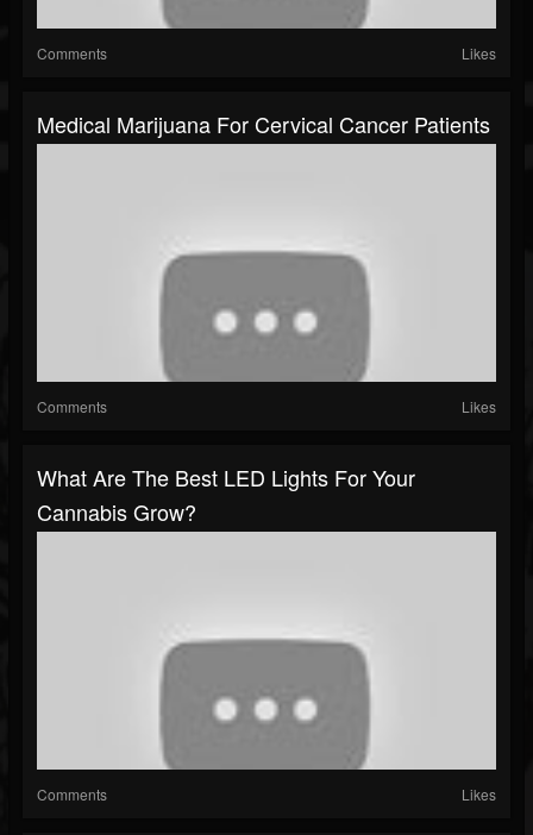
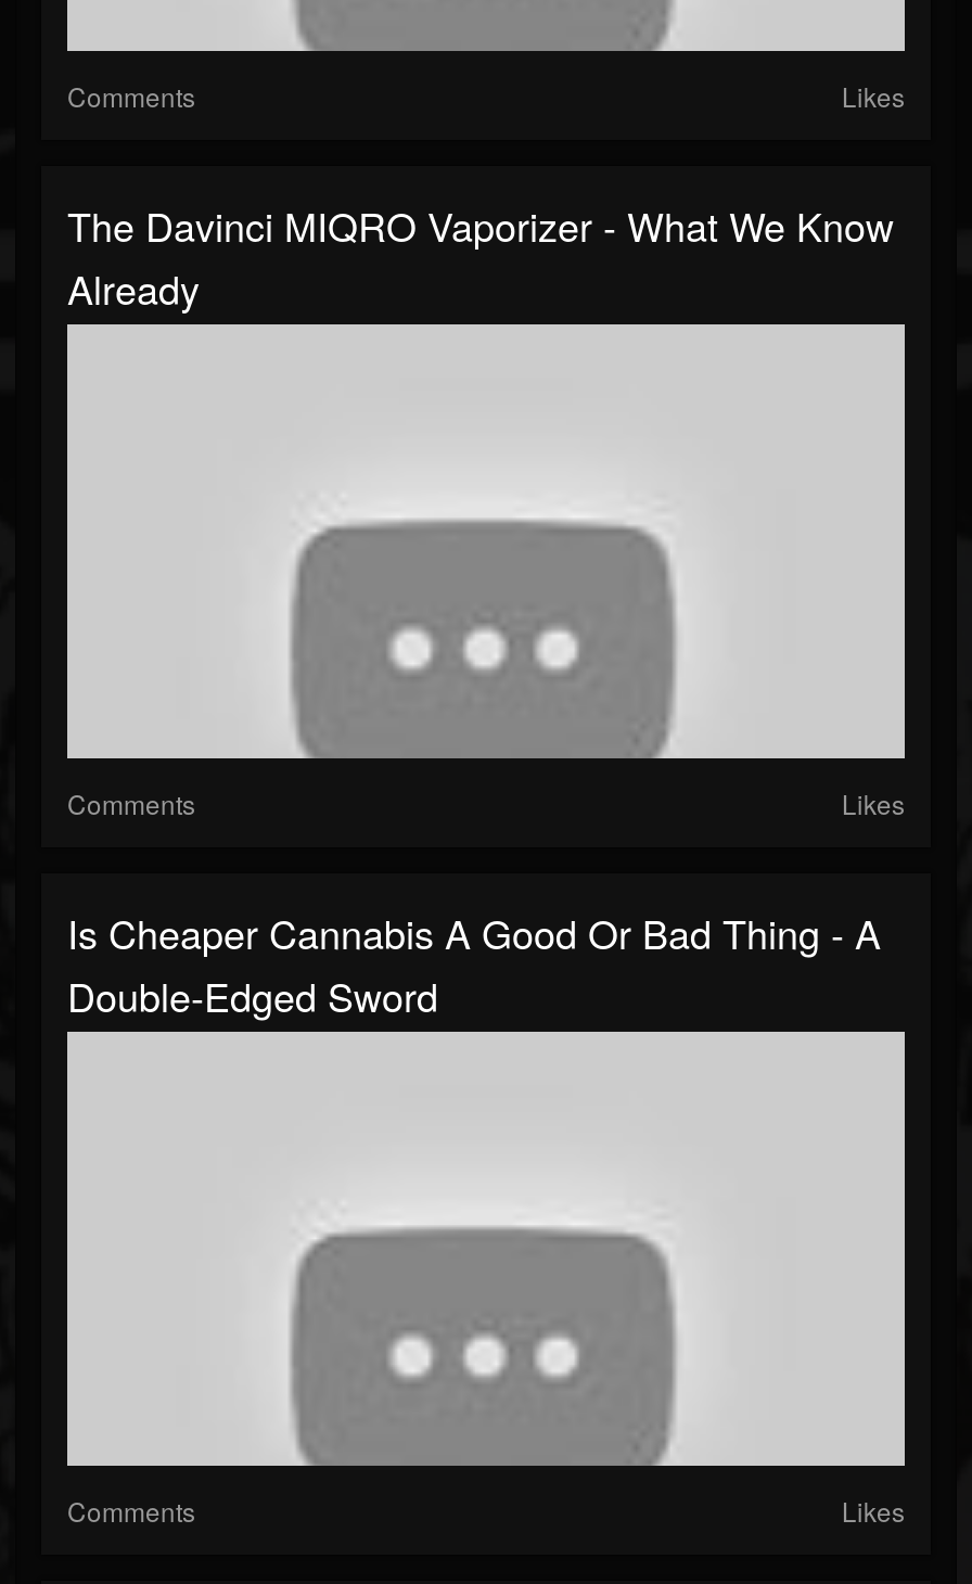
[37,108,490,139] Medical Marijuana For Cervical Cancer Patients -> [67,197,894,316] The Davinci MIQRO Vaporizer - What We Know | Already
[37,462,415,527] What Are The Best LED Lights For Your | Cannabis Grow? -> [67,904,881,1023] Is Cheaper Cannabis A Good Or Bad Thing - A | Double-Edged Sword

